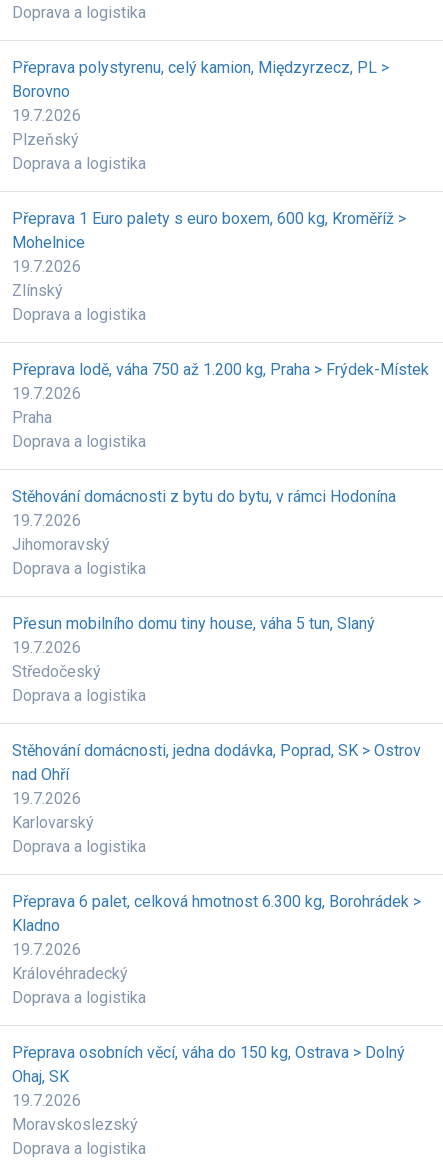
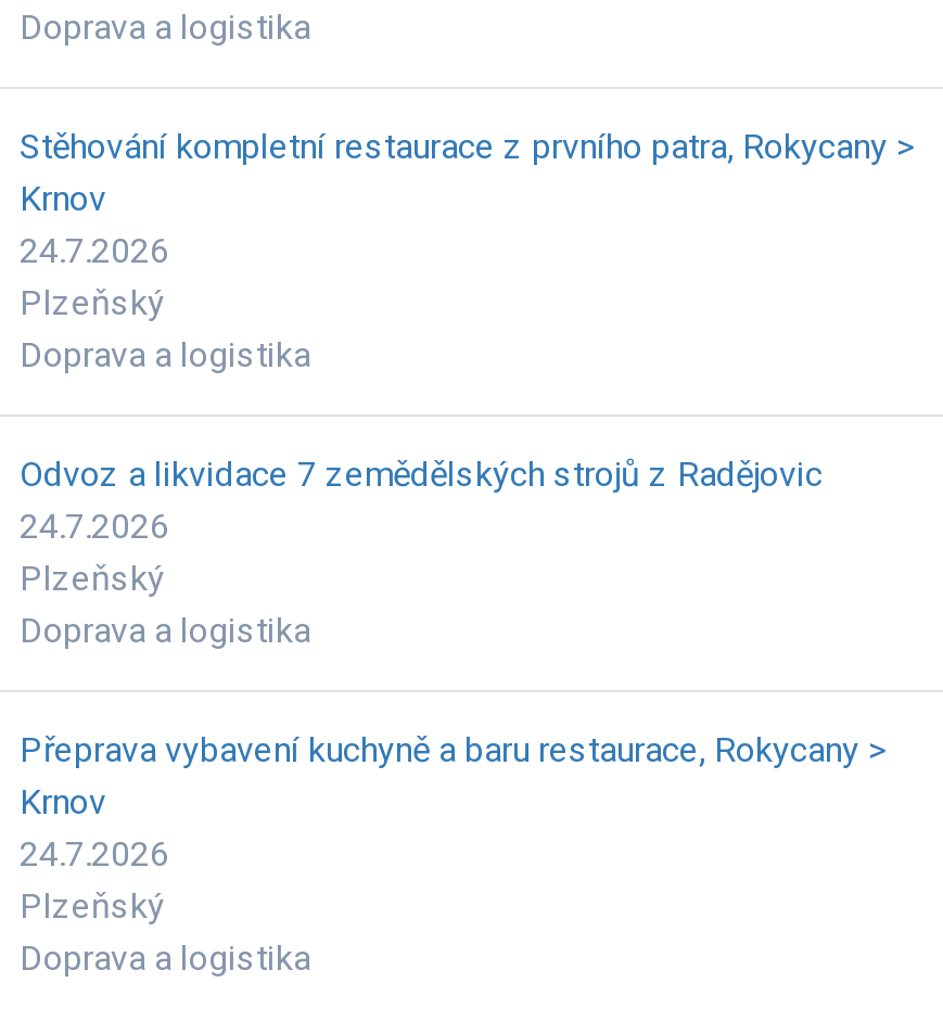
[12,58,389,125] Přeprava polystyrenu, celý kamion, Międzyrzecz, PL > | Borovno | 19.7.2026 -> [20,126,914,271] Stěhování kompletní restaurace z prvního patra, Rokycany > | Krnov | 24.7.2026
[12,209,406,300] Přeprava 1 Euro palety s euro boxem, 600 kg, Kroměříž > | Mohelnice | 19.7.2026 | Zlínský -> [20,454,823,599] Odvoz a likvidace 7 zemědělských strojů z Radějovic | 24.7.2026 | Plzeňský
[12,360,429,1134] Přeprava lodě, váha 750 až 1.200 kg, Praha > Frýdek-Místek | 19.7.2026 | Praha | Doprava a logistika | Stěhování domácnosti z bytu do bytu, v rámci Hodonína | 19.7.2026 | Jihomoravský | Doprava a logistika | Přesun mobilního domu tiny house, váha 5 tun, Slaný | 19.7.2026 | Středočeský | Doprava a logistika | Stěhování domácnosti, jedna dodávka, Poprad, SK > Ostrov | nad Ohří | 19.7.2026 | Karlovarský | Doprava a logistika | Přeprava 6 palet, celková hmotnost 6.300 kg, Borohrádek > | Kladno | 19.7.2026 | Královéhradecký | Doprava a logistika | Přeprava osobních věcí, váha do 150 kg, Ostrava > Dolný | Ohaj, SK | 19.7.2026 | Moravskoslezský -> [20,729,885,927] Přeprava vybavení kuchyně a baru restaurace, Rokycany > | Krnov | 24.7.2026 | Plzeňský

